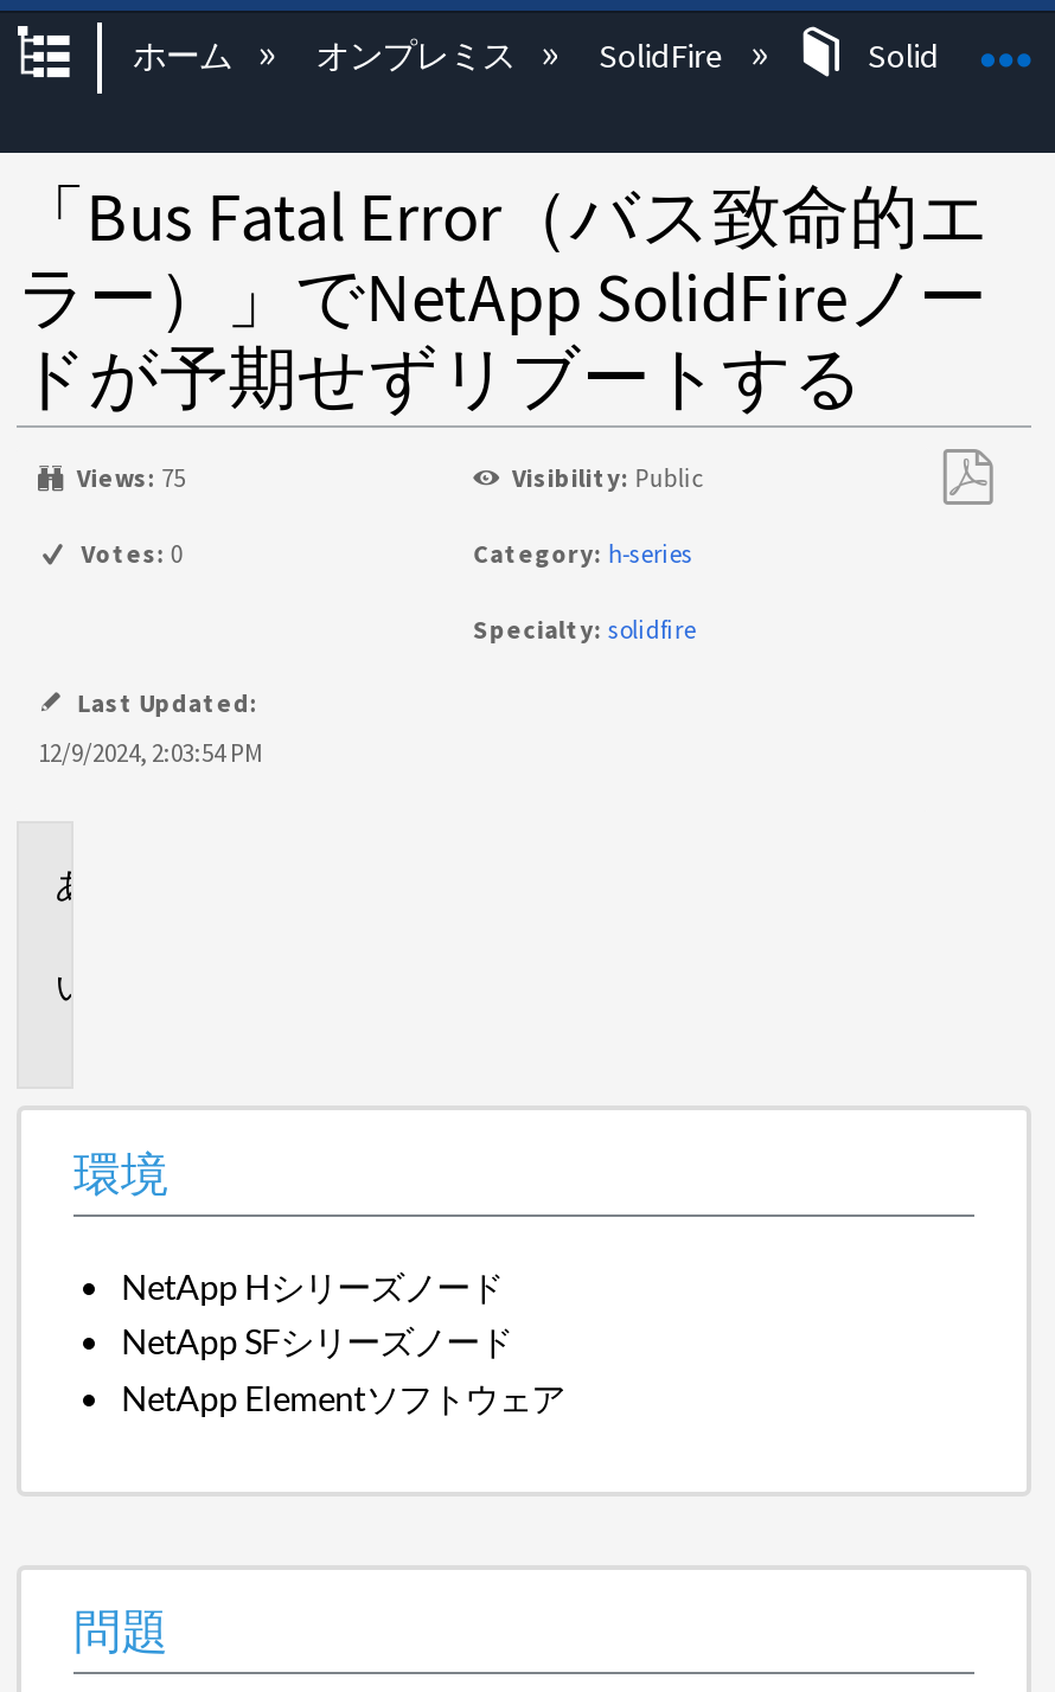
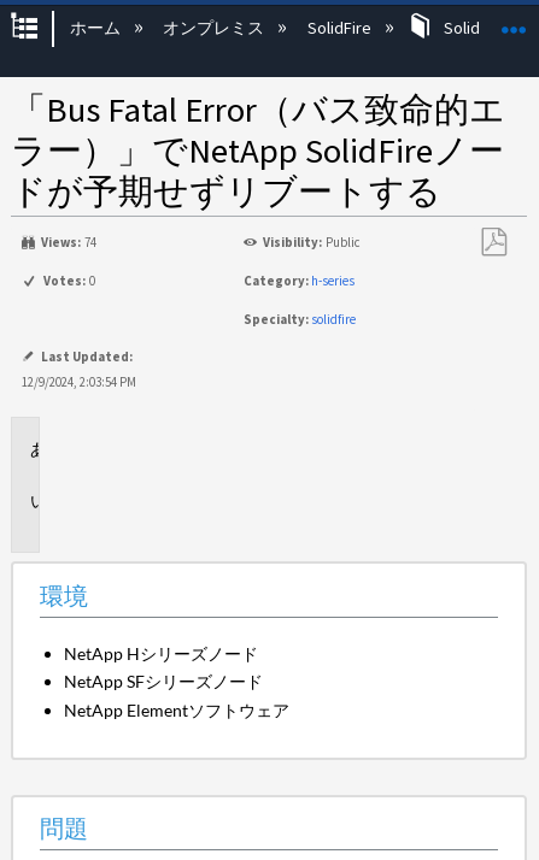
[77,461,185,494] Views: 75 -> [41,234,97,251] Views: 74

